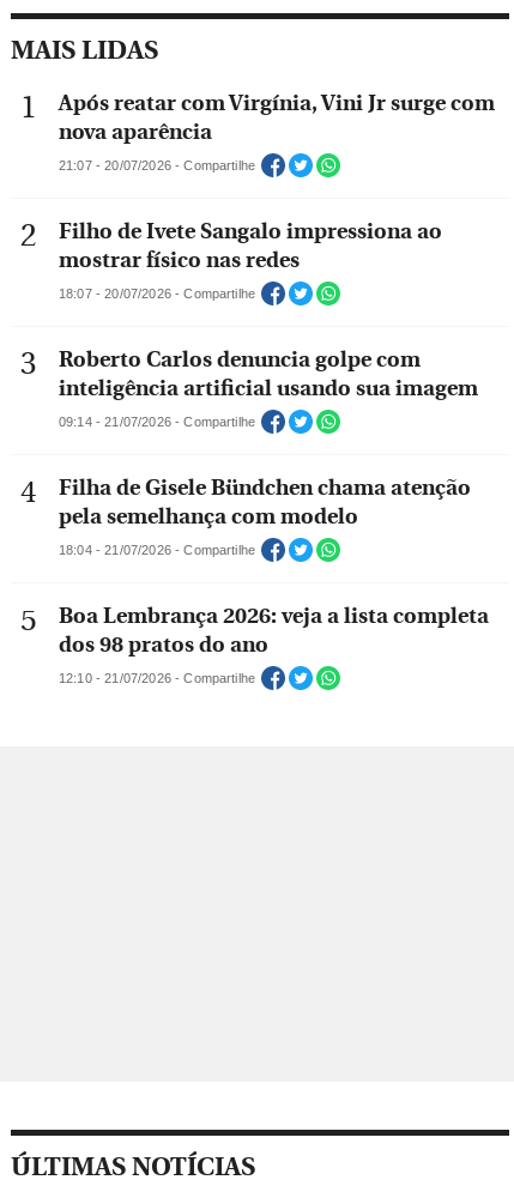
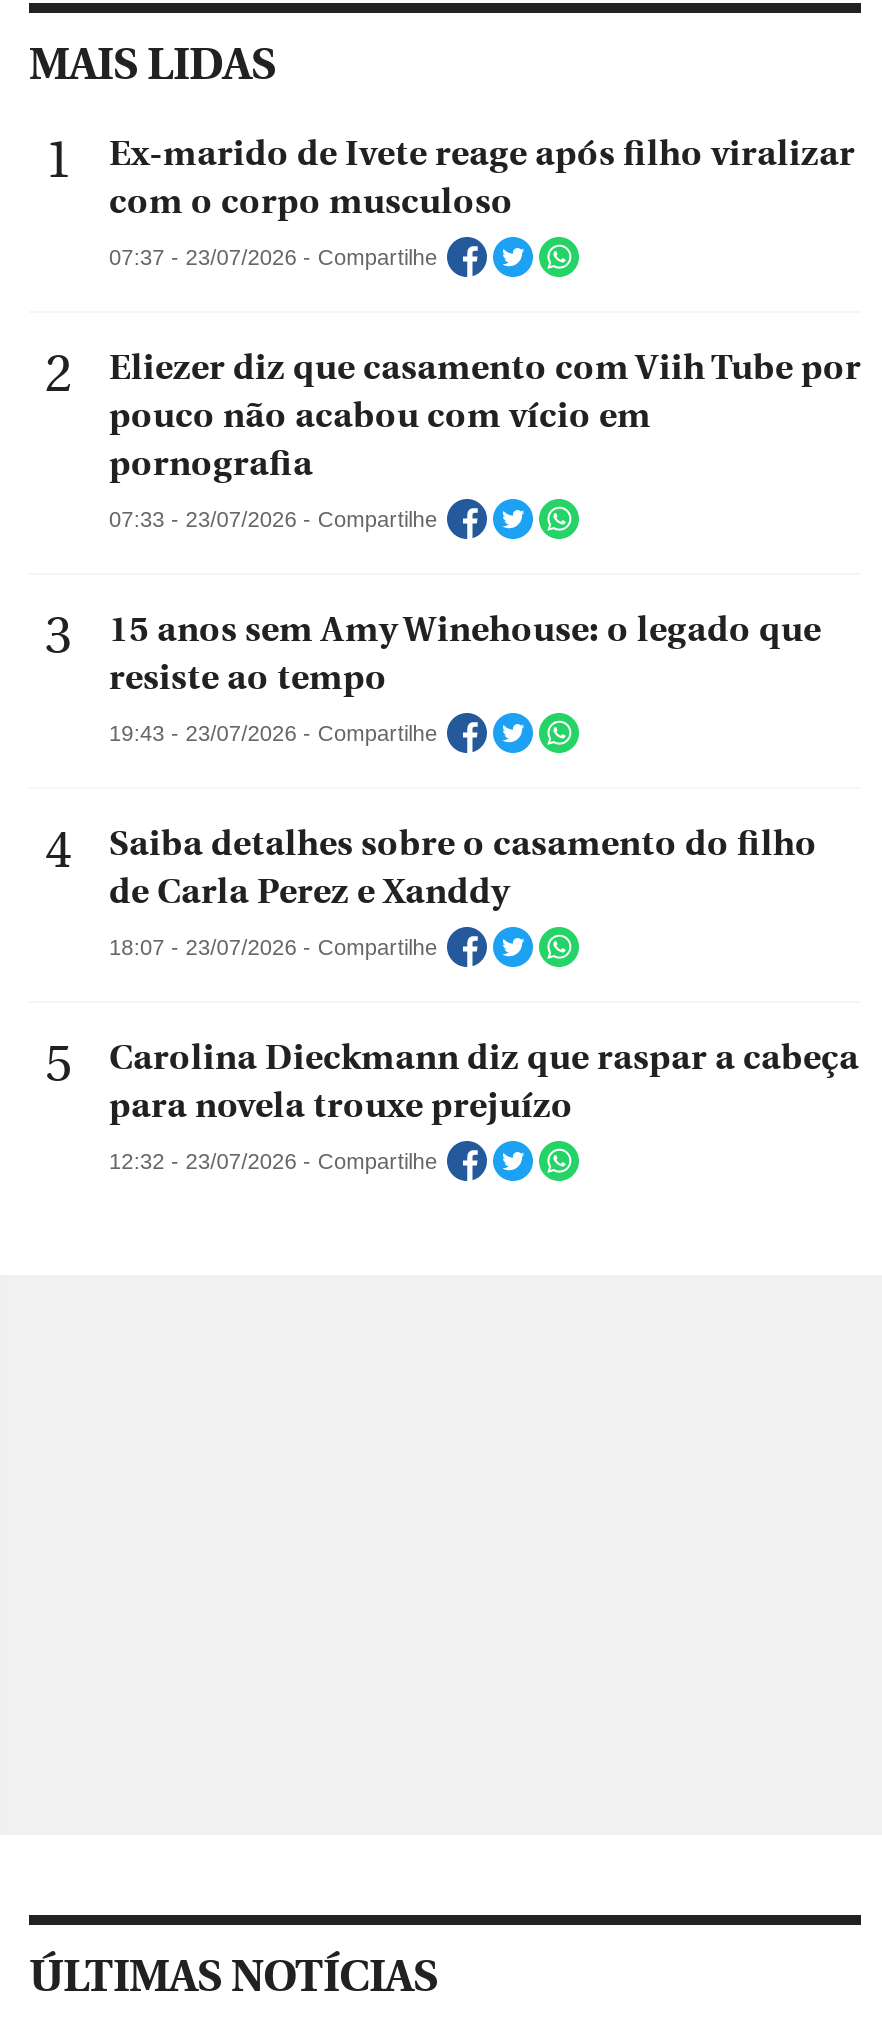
[59,91,495,144] Após reatar com Virgínia, Vini Jr surge com | nova aparência -> [109,132,855,222] Ex-marido de Ivete reage após filho viralizar | com o corpo musculoso
[59,158,255,173] 21:07 - 20/07/2026 - Compartilhe -> [109,245,437,269] 07:37 - 23/07/2026 - Compartilhe
[59,219,442,273] Filho de Ivete Sangalo impressiona ao | mostrar físico nas redes -> [109,346,861,484] Eliezer diz que casamento com Viih Tube por | pouco não acabou com vício em | pornografia
[59,286,255,301] 18:07 - 20/07/2026 - Compartilhe -> [109,507,437,531] 07:33 - 23/07/2026 - Compartilhe
[59,347,478,401] Roberto Carlos denuncia golpe com | inteligência artificial usando sua imagem -> [109,608,821,698] 15 anos sem Amy Winehouse: o legado que | resiste ao tempo
[59,415,255,429] 09:14 - 21/07/2026 - Compartilhe -> [109,721,437,745] 19:43 - 23/07/2026 - Compartilhe
[59,475,471,529] Filha de Gisele Bündchen chama atenção | pela semelhança com modelo -> [109,822,817,912] Saiba detalhes sobre o casamento do filho | de Carla Perez e Xanddy
[59,543,255,557] 18:04 - 21/07/2026 - Compartilhe -> [109,935,437,959] 18:07 - 23/07/2026 - Compartilhe
[59,603,489,657] Boa Lembrança 2026: veja a lista completa | dos 98 pratos do ano -> [109,1036,859,1126] Carolina Dieckmann diz que raspar a cabeça | para novela trouxe prejuízo
[59,671,255,685] 12:10 - 21/07/2026 - Compartilhe -> [109,1149,437,1173] 12:32 - 23/07/2026 - Compartilhe

